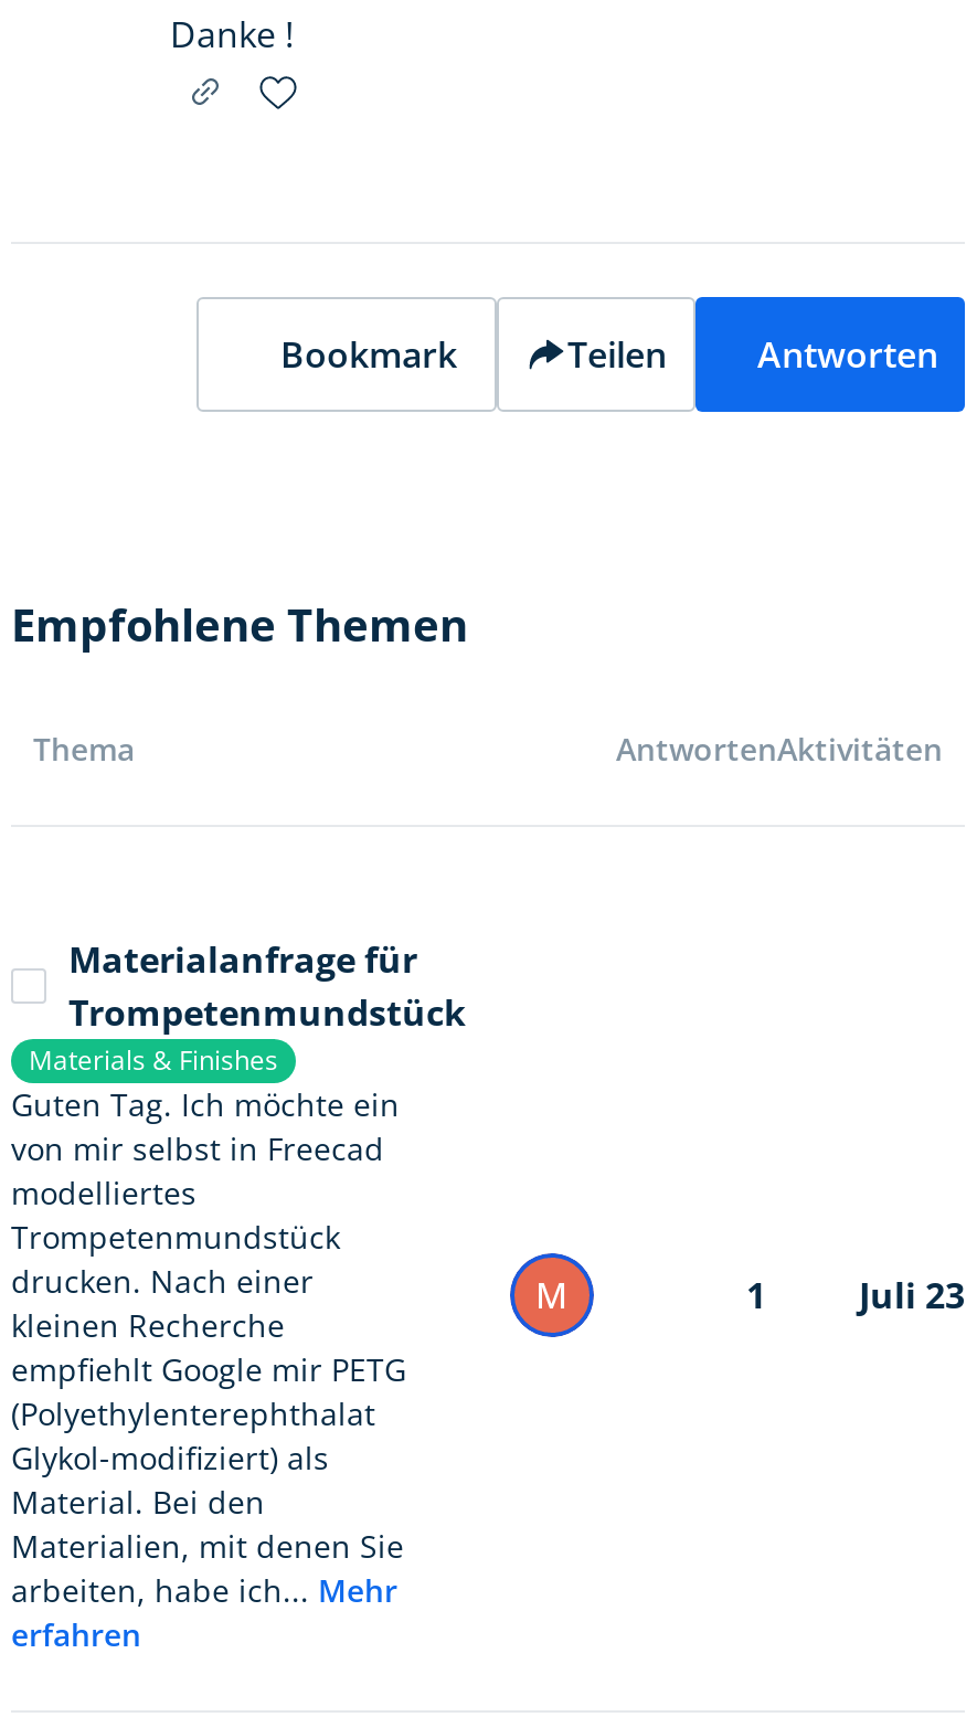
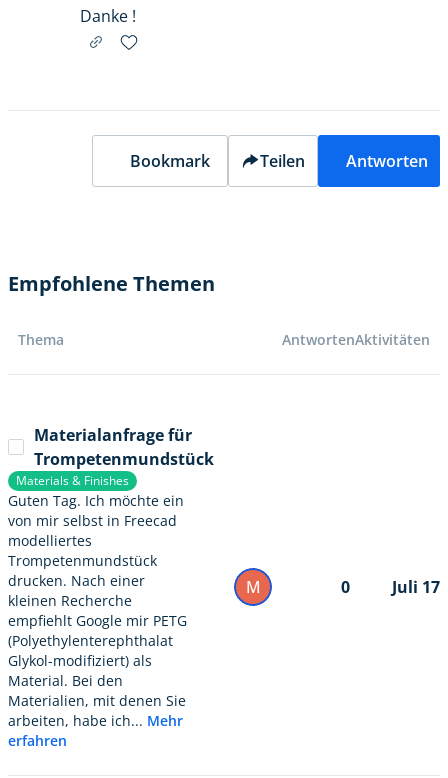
[746,1271,766,1319] 1 -> [341,576,350,598] 0
[859,1271,965,1319] Juli 23 -> [392,576,440,598] Juli 17

